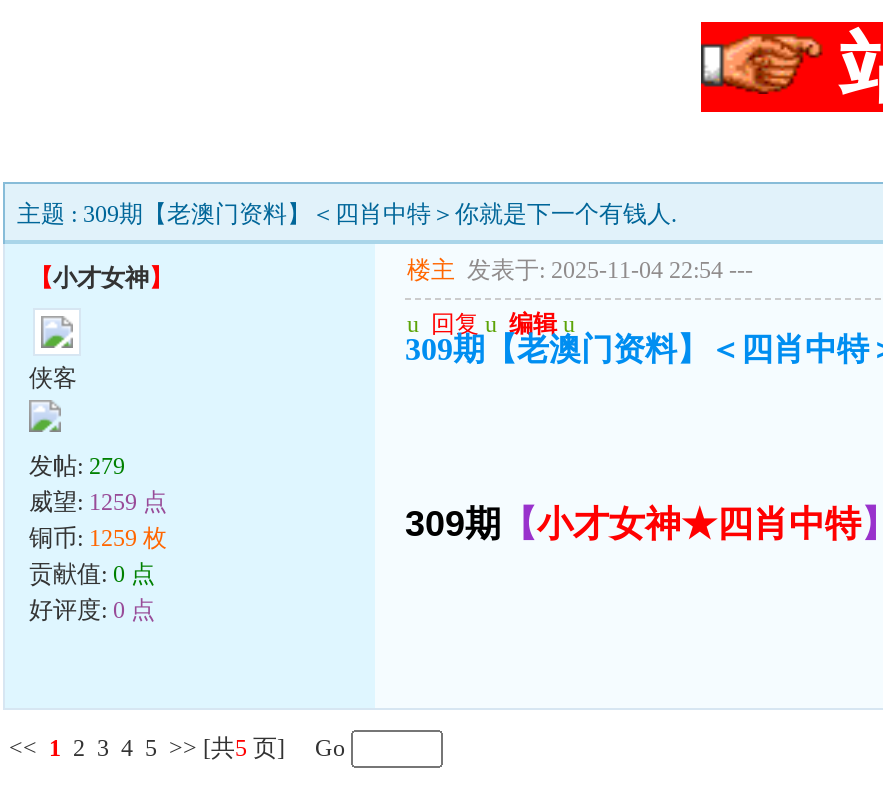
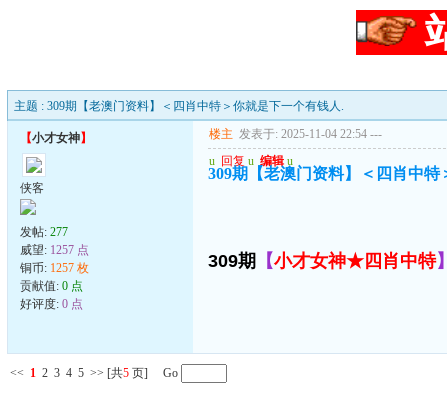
[29,452,125,480] 发帖: 279 -> [20,225,68,239] 发帖: 277
[29,488,167,516] 威望: 1259 点 -> [20,243,89,257] 威望: 1257 点
[29,524,167,552] 铜币: 1259 枚 -> [20,261,89,275] 铜币: 1257 枚

